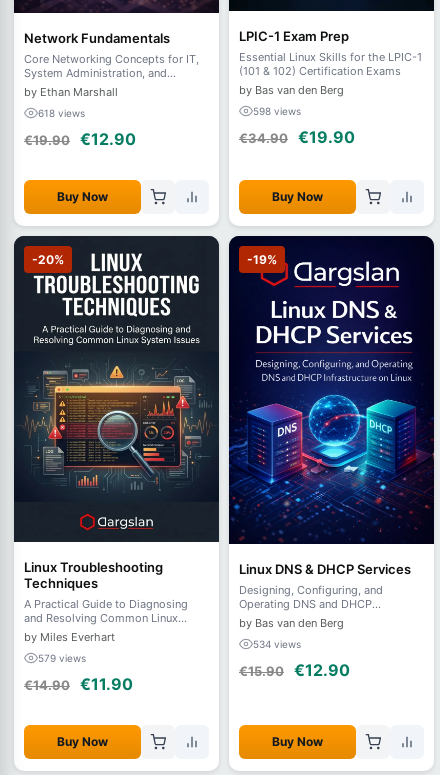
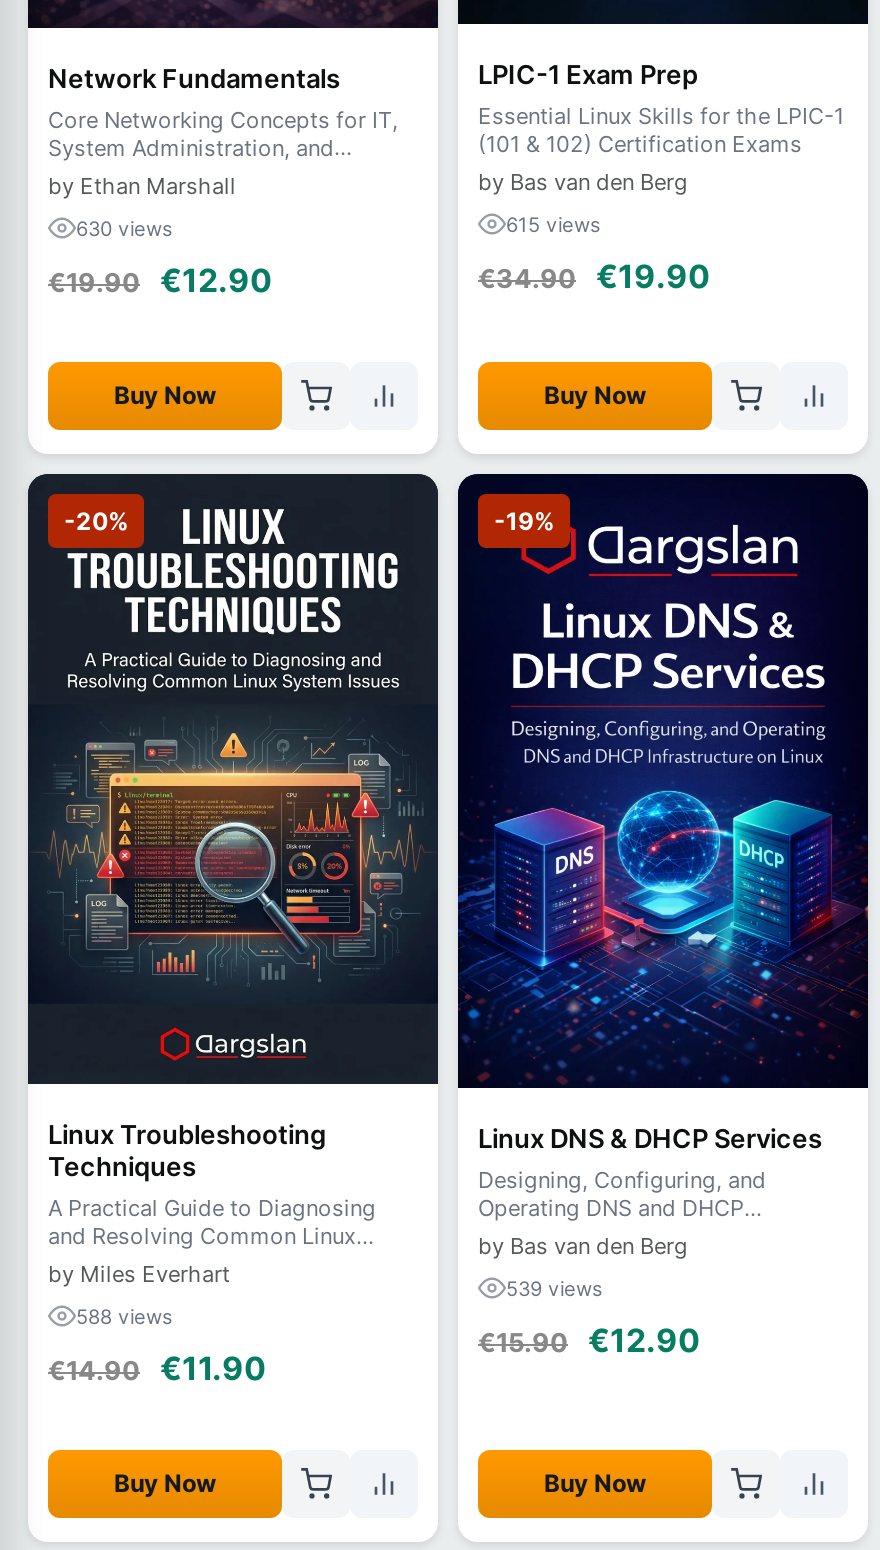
[38,107,85,119] 618 views -> [76,215,172,239] 630 views
[253,105,301,117] 598 views -> [506,211,600,235] 615 views
[253,638,301,650] 534 views -> [506,1276,602,1300] 539 views
[38,652,86,664] 579 views -> [76,1304,172,1328] 588 views

